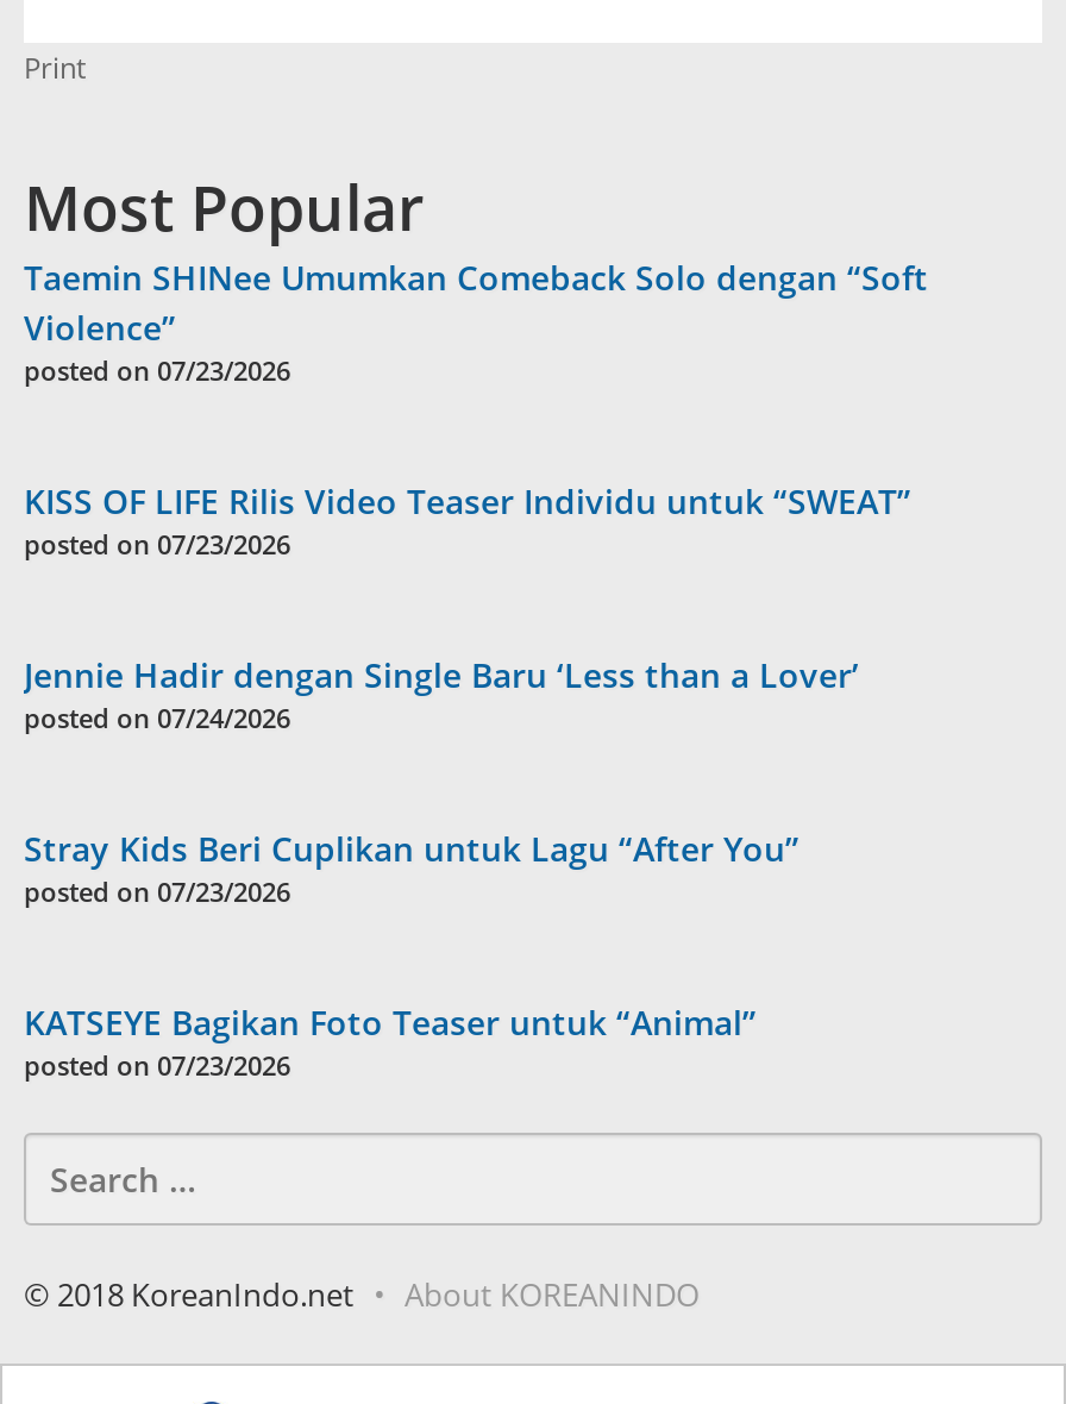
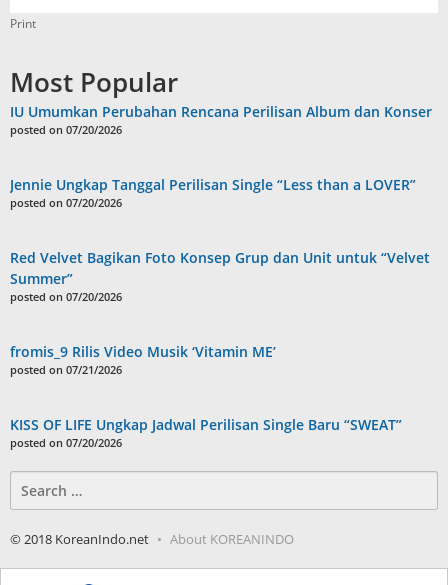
[24,254,928,387] Taemin SHINee Umumkan Comeback Solo dengan “Soft | Violence” | posted on 07/23/2026 -> [10,102,432,137] IU Umumkan Perubahan Rencana Perilisan Album dan Konser | posted on 07/20/2026
[24,477,911,561] KISS OF LIFE Rilis Video Teaser Individu untuk “SWEAT” | posted on 07/23/2026 -> [10,175,416,210] Jennie Ungkap Tanggal Perilisan Single “Less than a LOVER” | posted on 07/20/2026
[24,651,859,734] Jennie Hadir dengan Single Baru ‘Less than a Lover’ | posted on 07/24/2026 -> [10,248,430,304] Red Velvet Bagikan Foto Konsep Grup dan Unit untuk “Velvet | Summer” | posted on 07/20/2026
[24,825,799,908] Stray Kids Beri Cuplikan untuk Lagu “After You” | posted on 07/23/2026 -> [10,342,276,377] fromis_9 Rilis Video Musik ‘Vitamin ME’ | posted on 07/21/2026
[24,999,757,1082] KATSEYE Bagikan Foto Teaser untuk “Animal” | posted on 07/23/2026 -> [10,415,402,450] KISS OF LIFE Ungkap Jadwal Perilisan Single Baru “SWEAT” | posted on 07/20/2026

